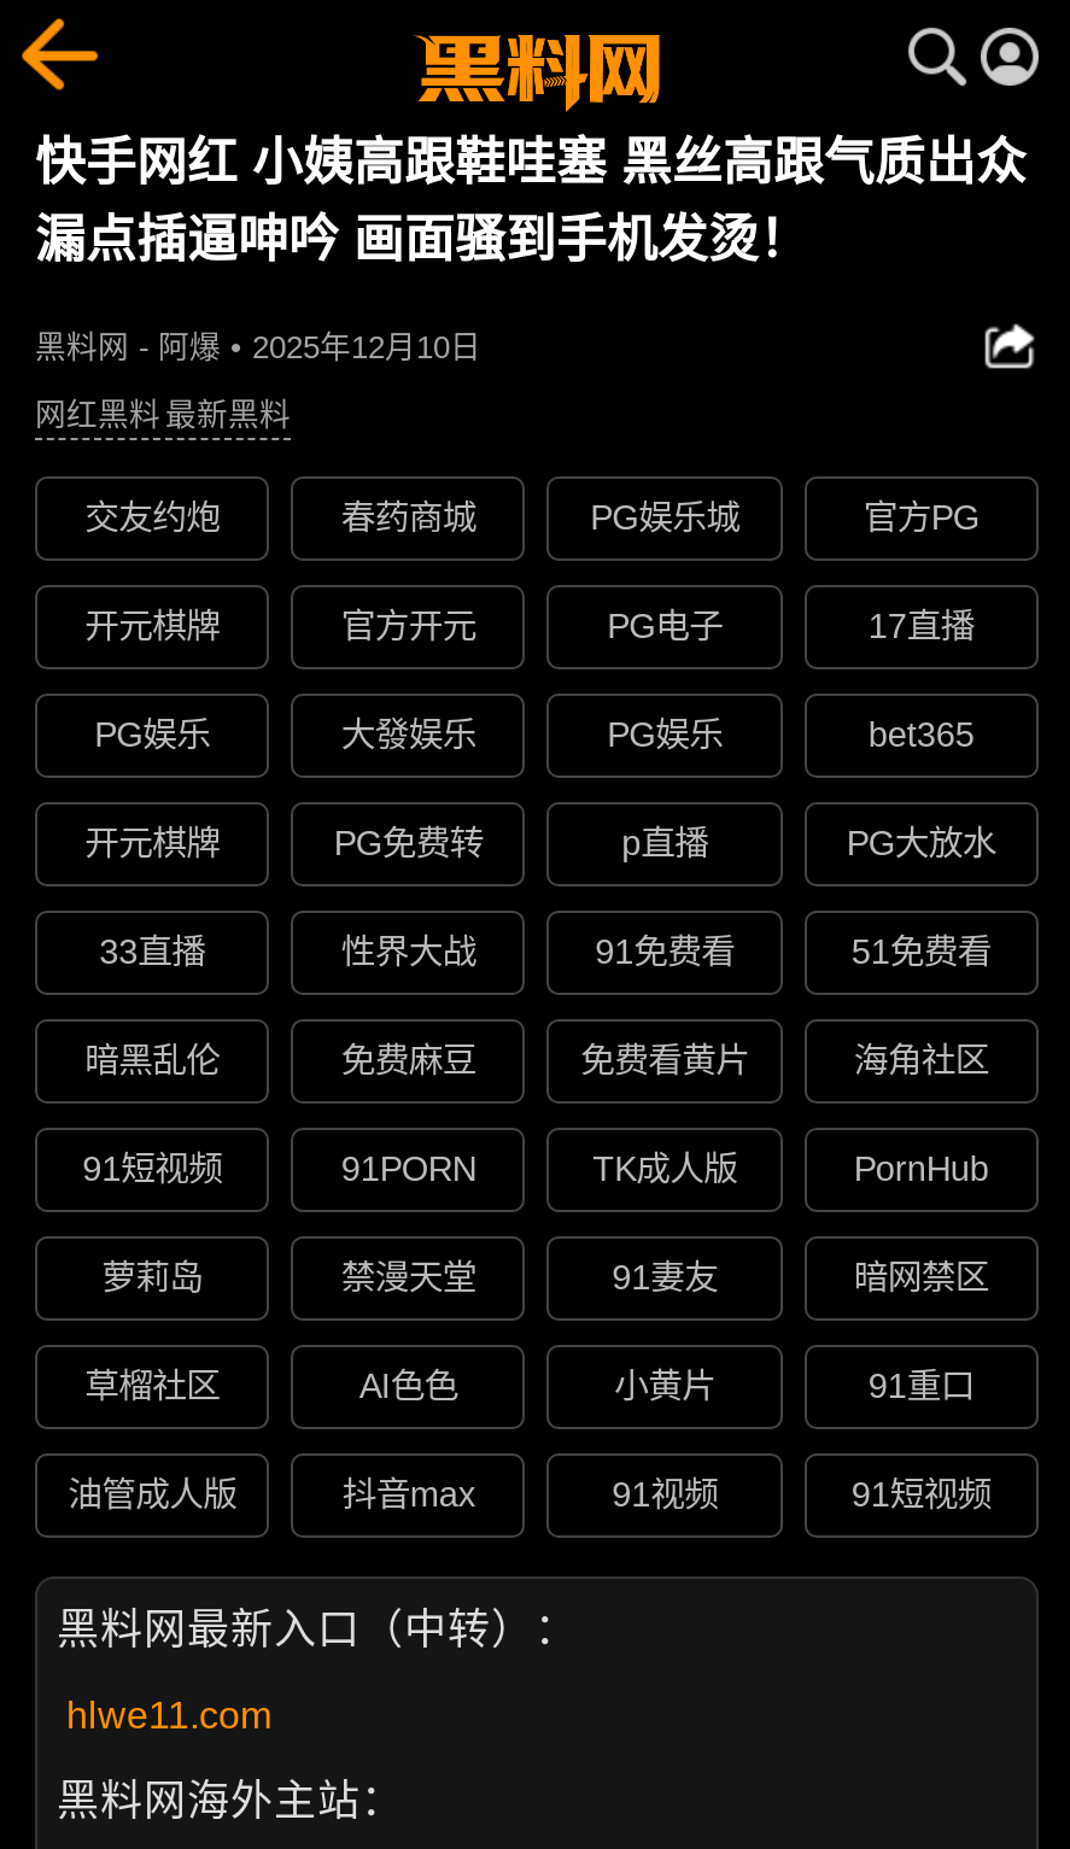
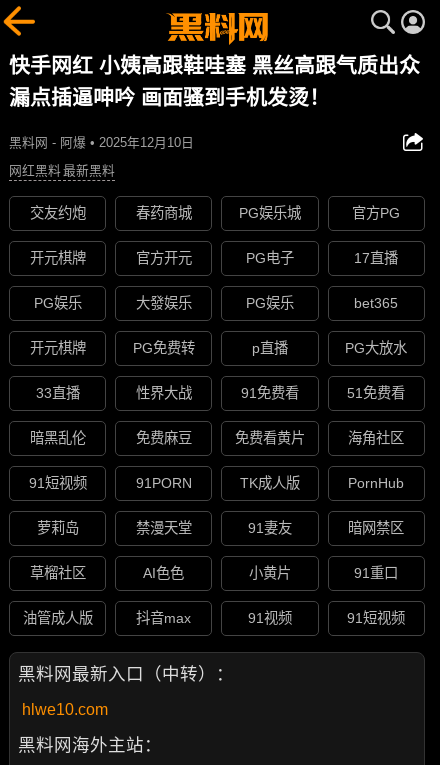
[66,1694,271,1735] hlwe11.com -> [22,701,108,718] hlwe10.com

